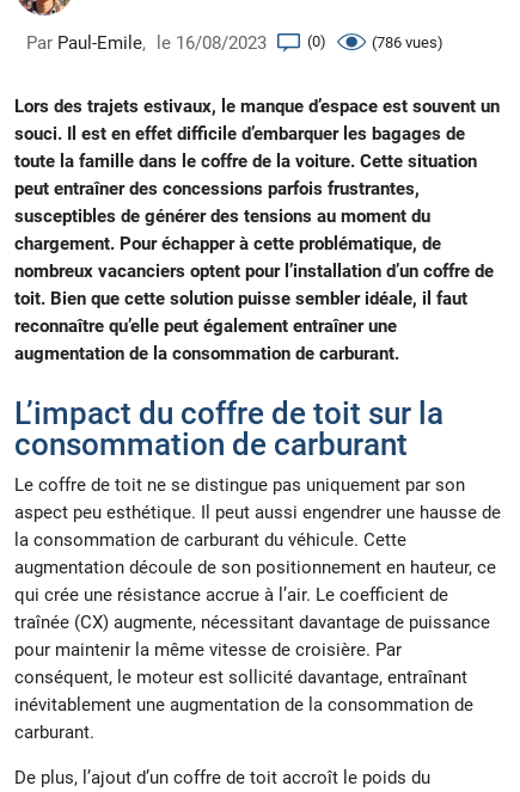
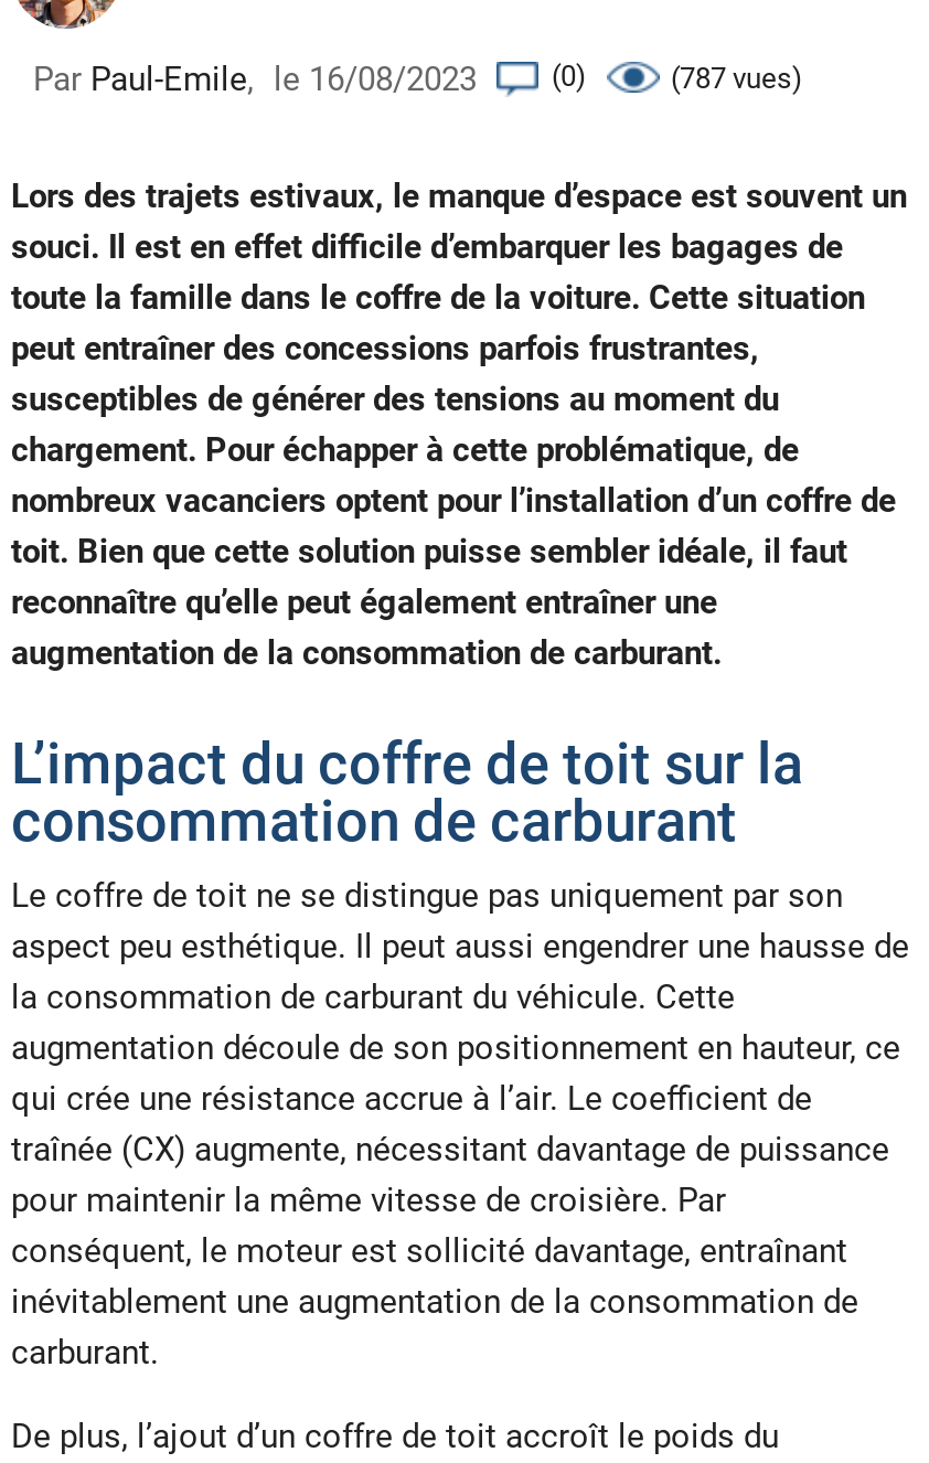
[372,33,443,51] (786 vues) -> [671,62,803,95] (787 vues)

